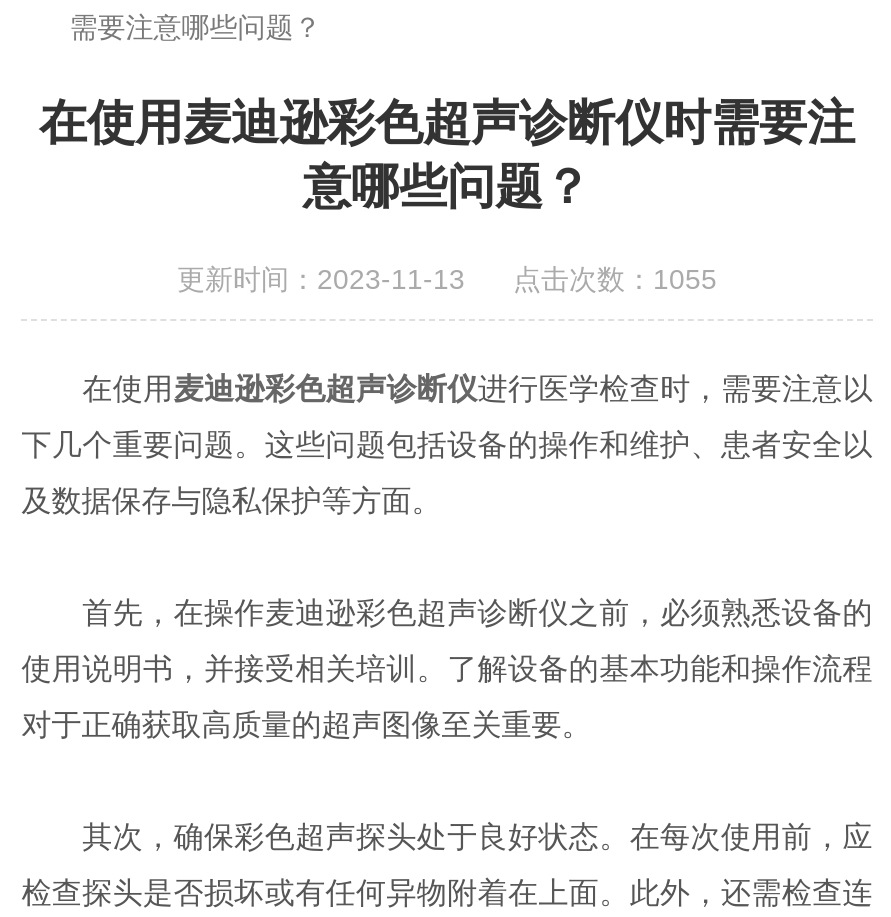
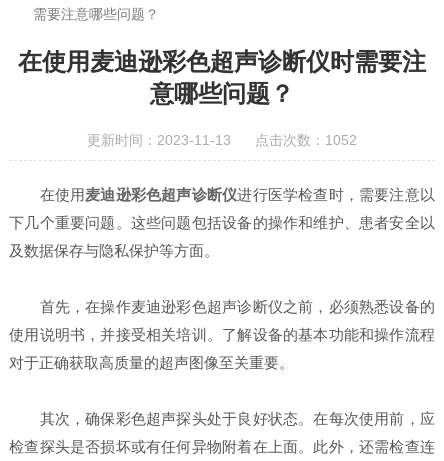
[177,262,717,294] 更新时间：2023-11-13 点击次数：1055 -> [87,131,357,147] 更新时间：2023-11-13 点击次数：1052

